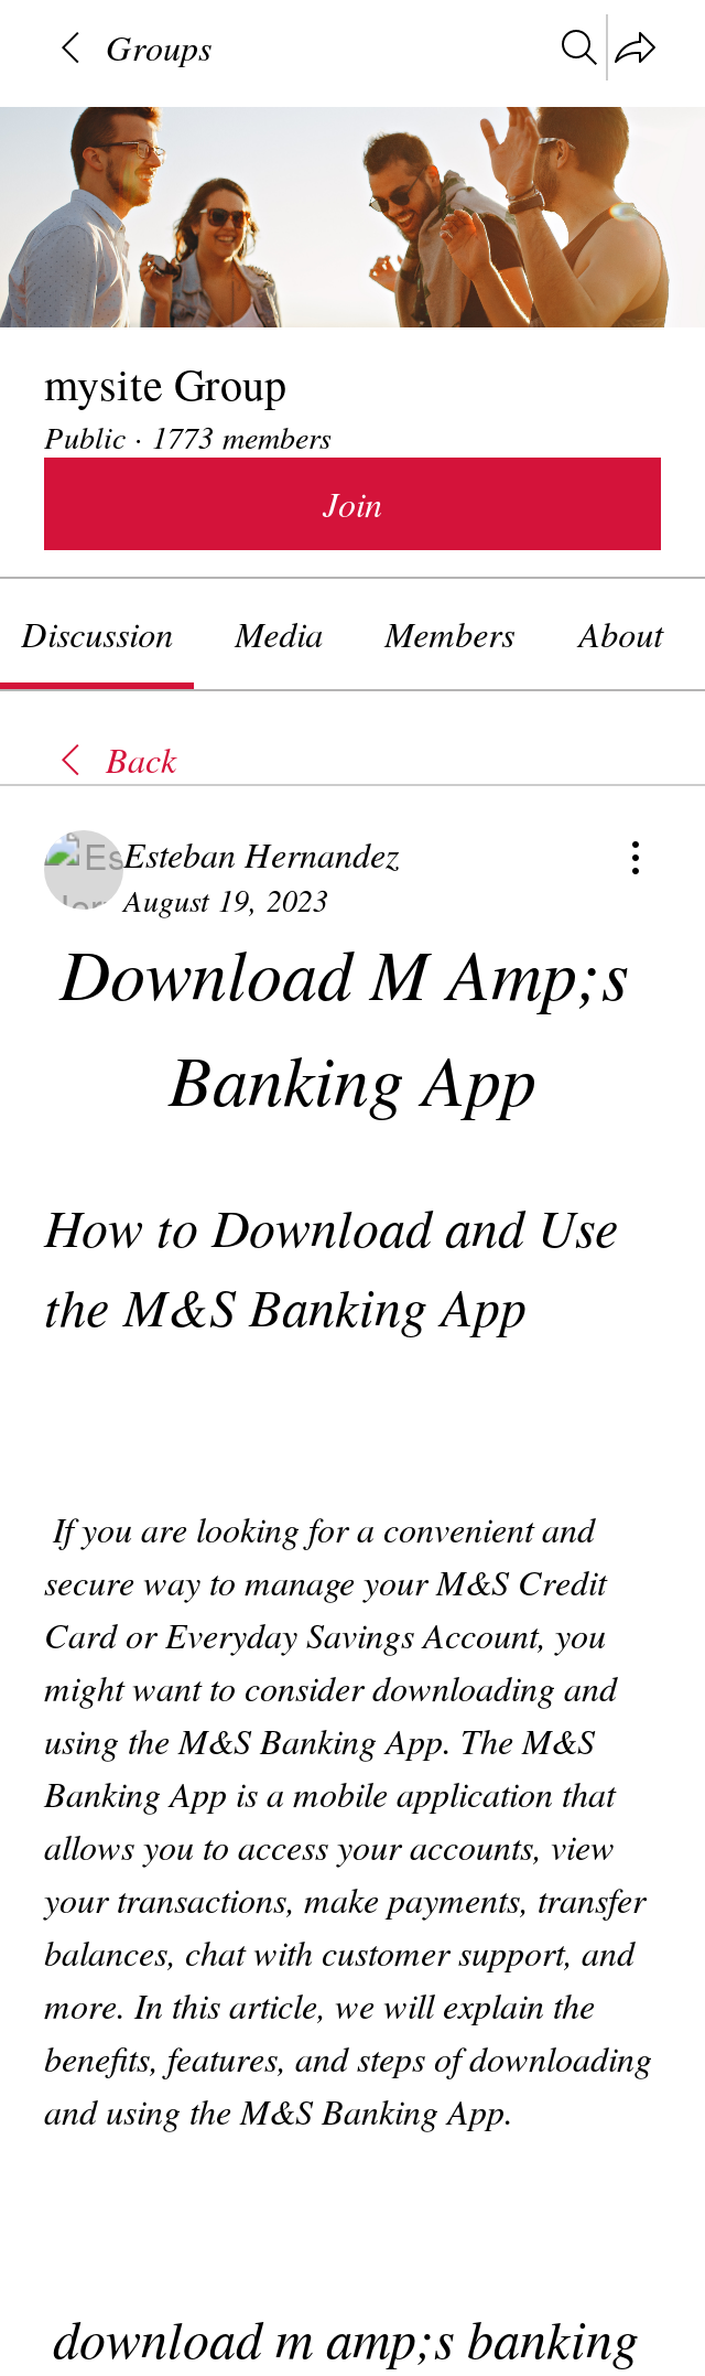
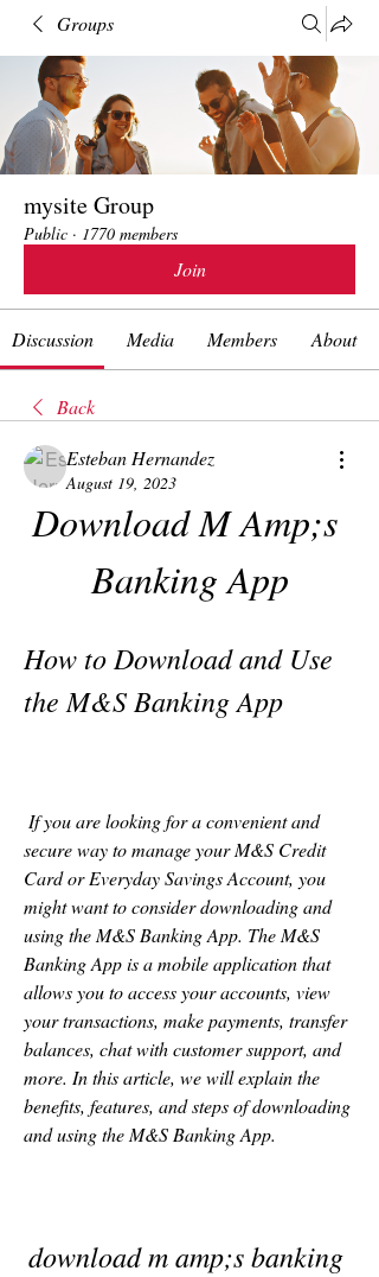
[44,416,330,458] Public · 1773 members -> [24,222,178,244] Public · 1770 members

